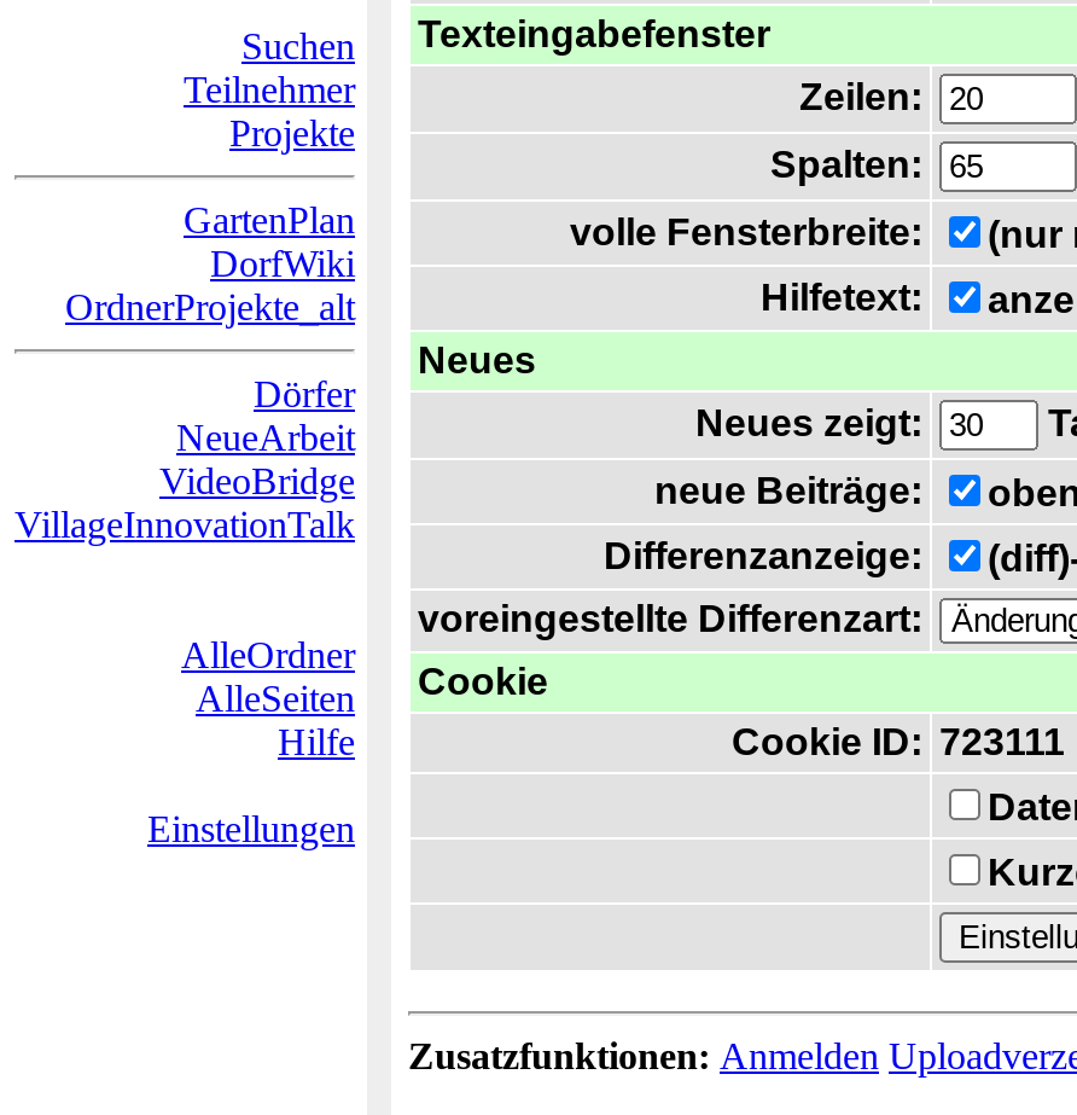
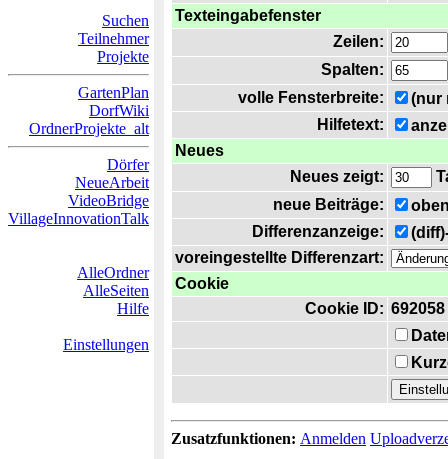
[732,721,1065,762] Cookie ID: 723111 -> [305,300,445,317] Cookie ID: 692058

